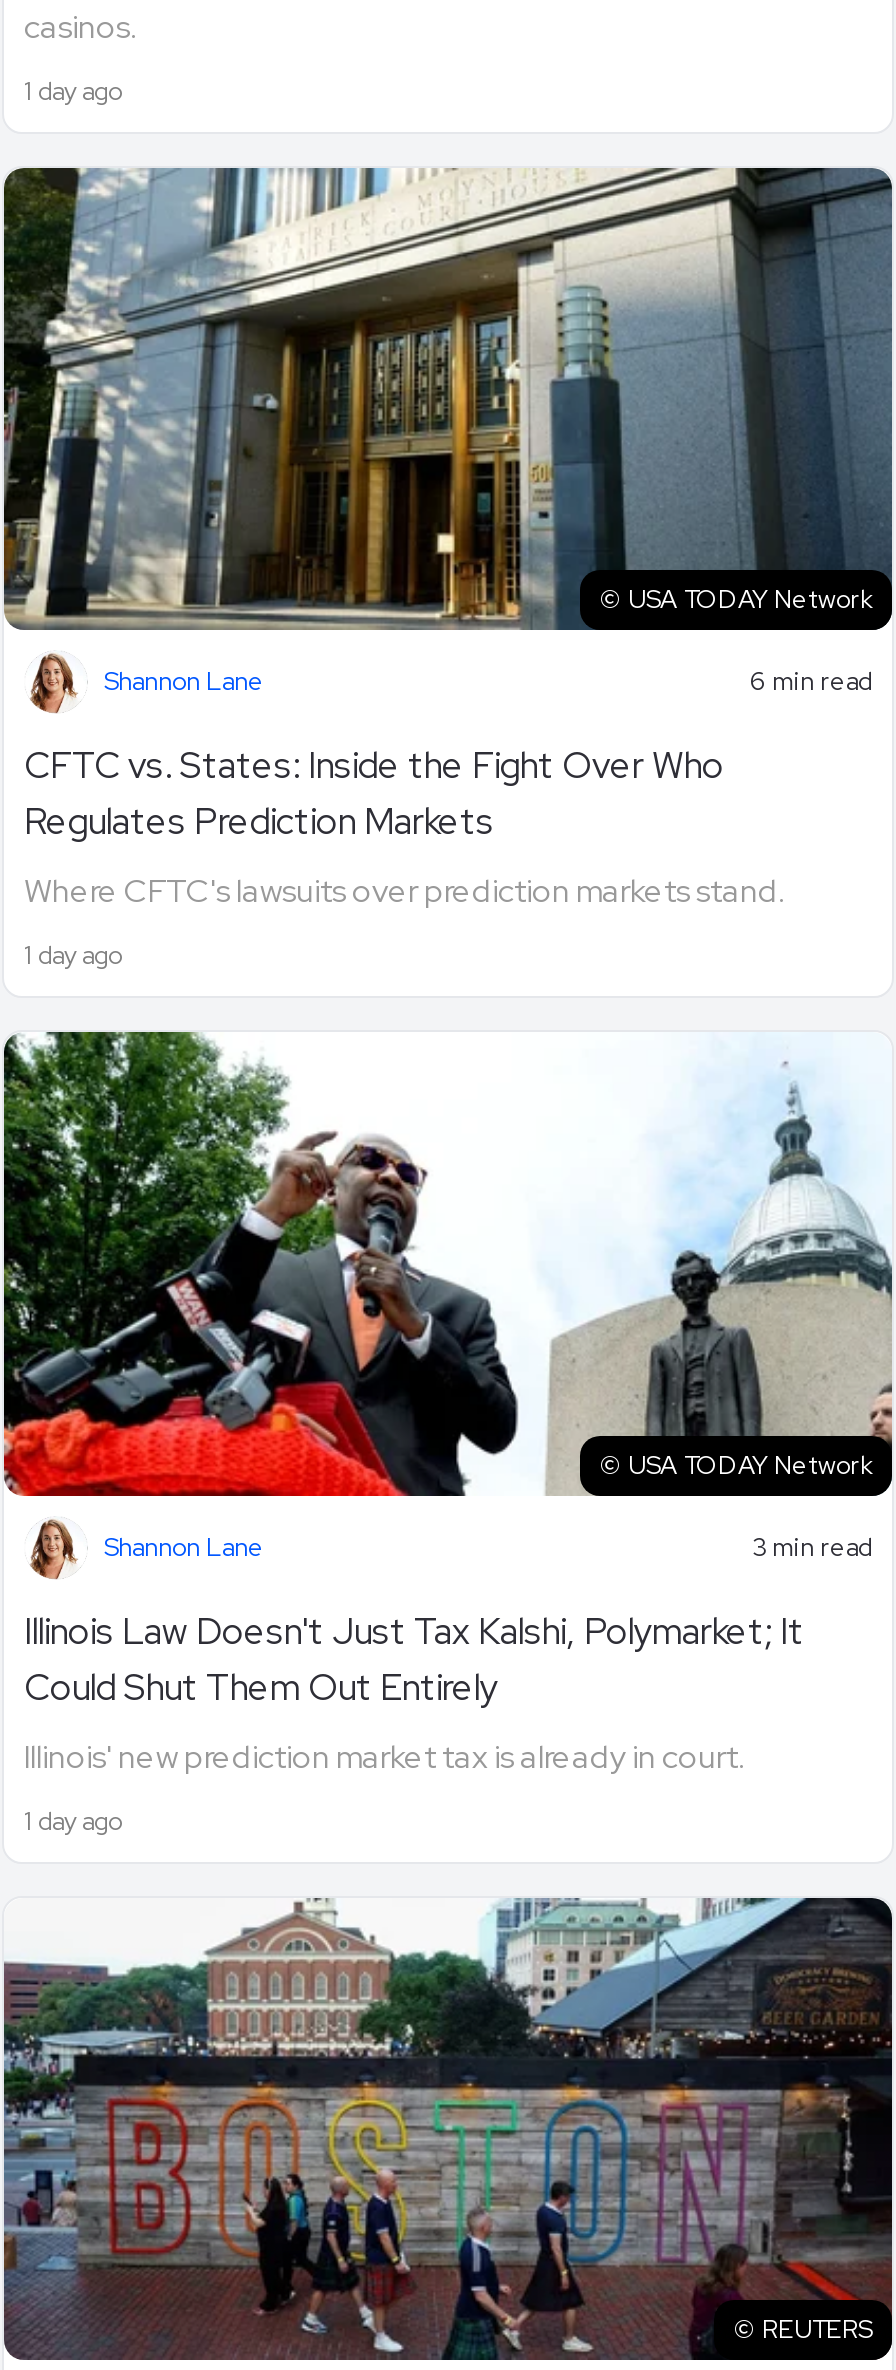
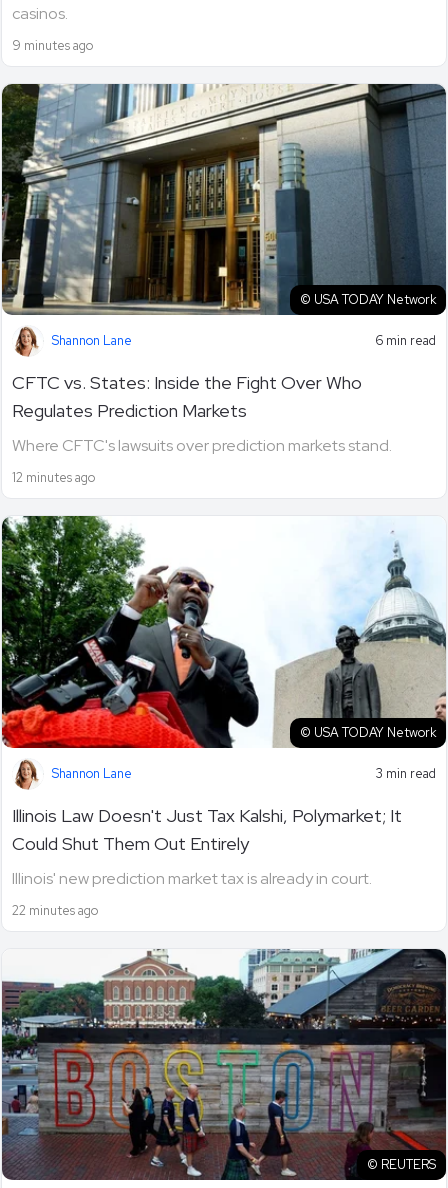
[24,73,122,107] 1 day ago -> [12,36,93,53] 9 minutes ago
[24,938,122,972] 1 day ago -> [12,469,95,486] 12 minutes ago
[24,1803,122,1837] 1 day ago -> [12,901,98,918] 22 minutes ago

